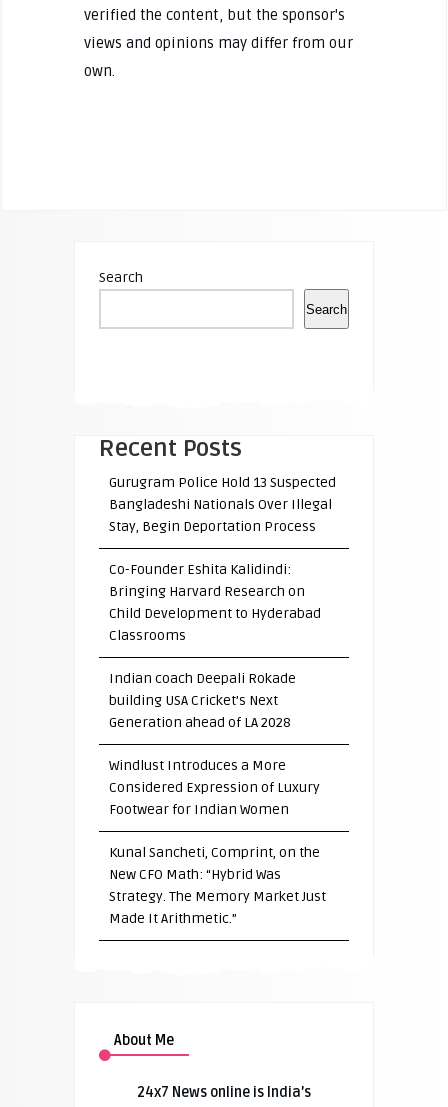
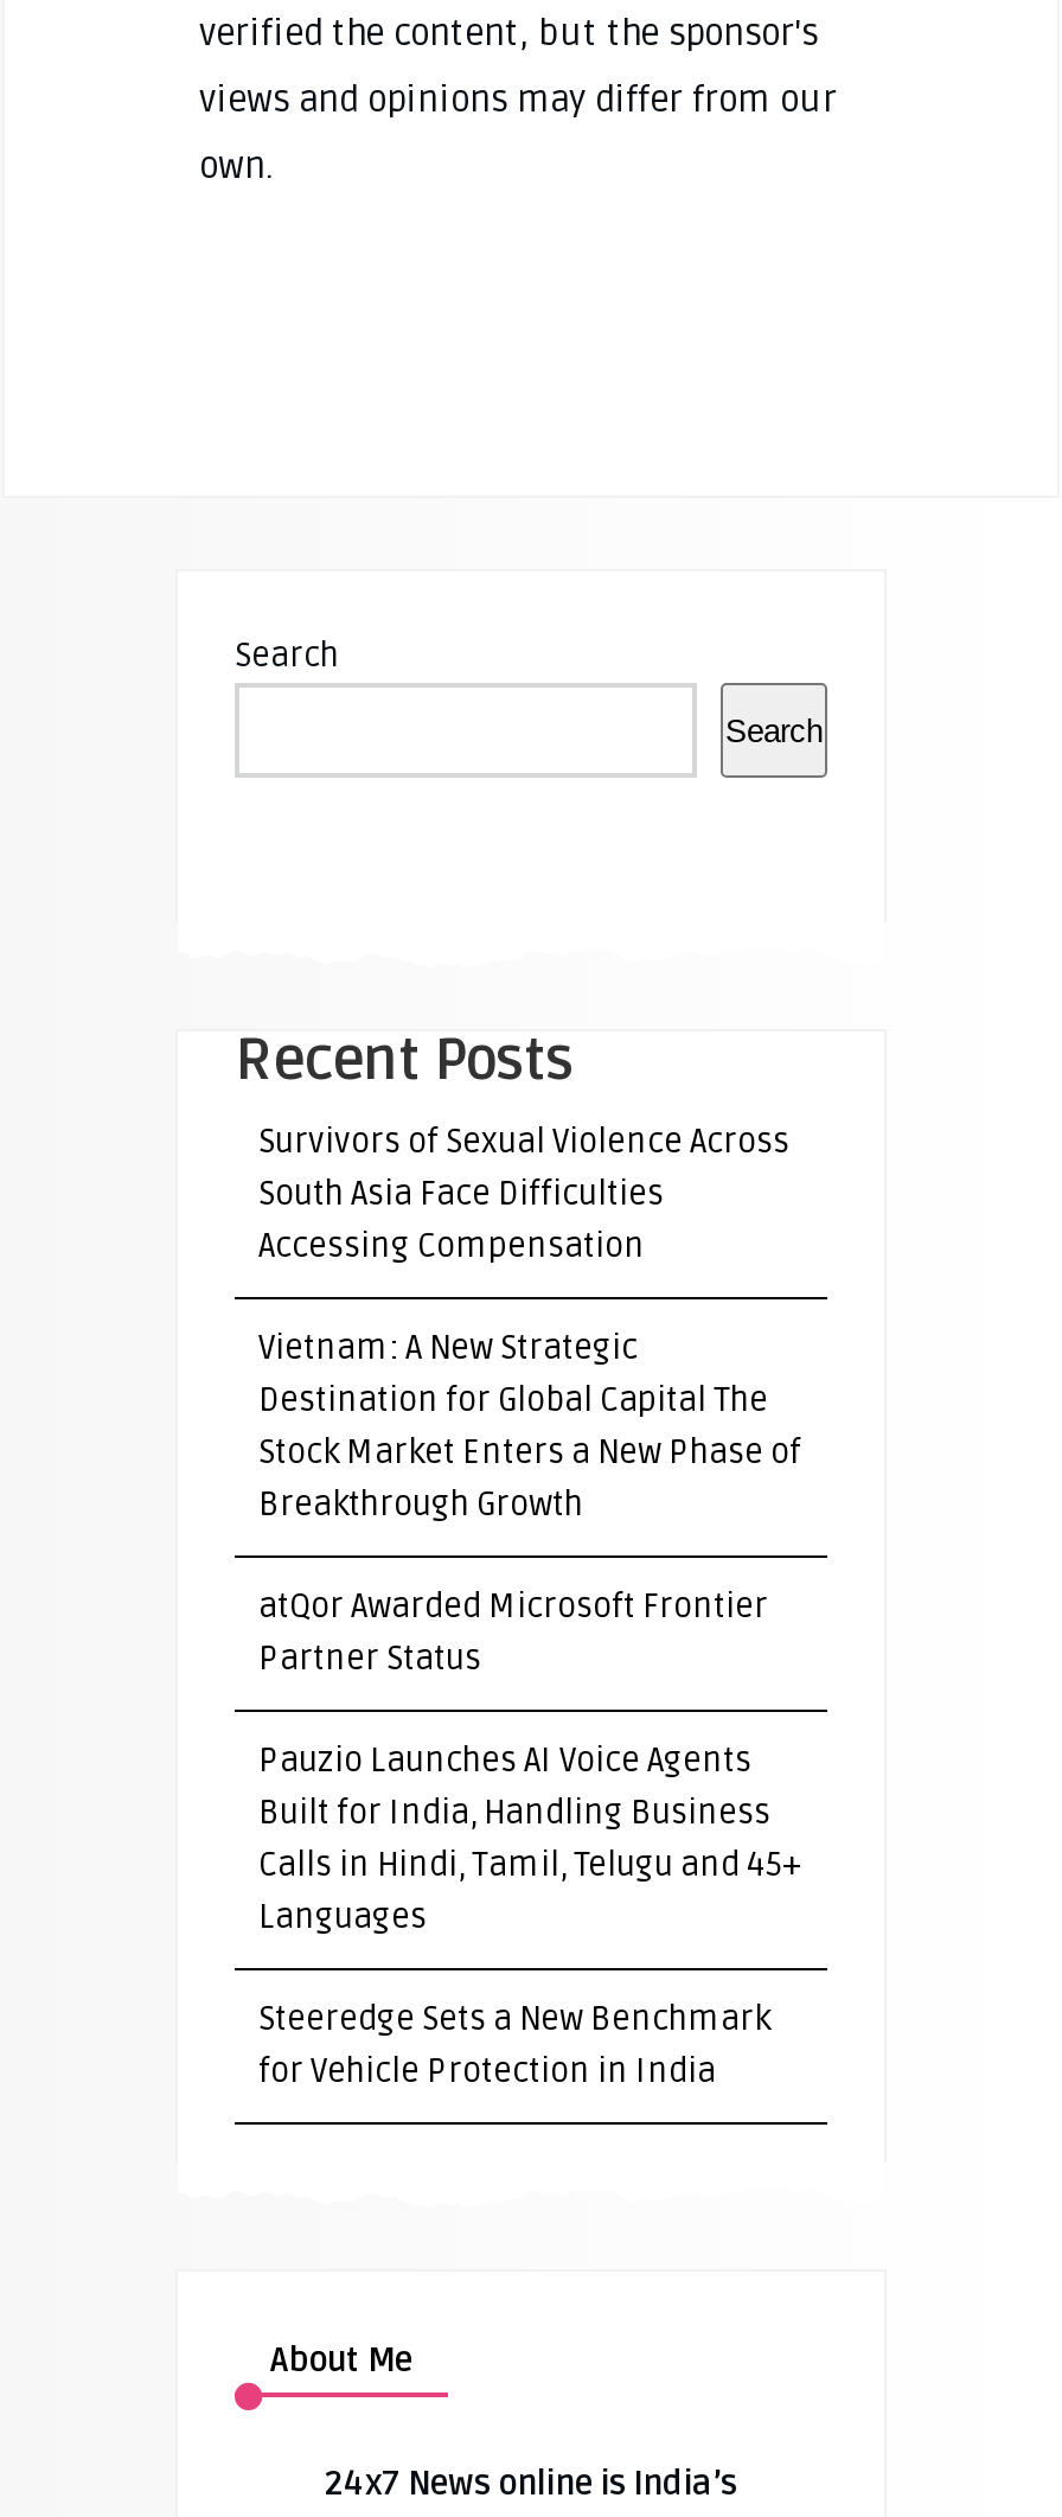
[109,474,336,535] Gurugram Police Hold 13 Suspected | Bangladeshi Nationals Over Illegal | Stay, Begin Deportation Process -> [258,1122,789,1266] Survivors of Sexual Violence Across | South Asia Face Difficulties | Accessing Compensation
[109,561,321,644] Co-Founder Eshita Kalidindi: | Bringing Harvard Research on | Child Development to Hyderabad | Classrooms -> [258,1328,801,1525] Vietnam: A New Strategic | Destination for Global Capital The | Stock Market Enters a New Phase of | Breakthrough Growth
[109,670,296,731] Indian coach Deepali Rokade | building USA Cricket’s Next | Generation ahead of LA 2028 -> [258,1586,768,1679] atQor Awarded Microsoft Frontier | Partner Status
[109,757,320,818] Windlust Introduces a More | Considered Expression of Luxury | Footwear for Indian Women -> [258,1740,804,1937] Pauzio Launches AI Voice Agents | Built for India, Handling Business | Calls in Hindi, Tamil, Telugu and 45+ | Languages
[109,844,326,927] Kunal Sancheti, Comprint, on the | New CFO Math: “Hybrid Was | Strategy. The Memory Market Just | Made It Arithmetic.” -> [258,1999,770,2091] Steeredge Sets a New Benchmark | for Vehicle Protection in India

